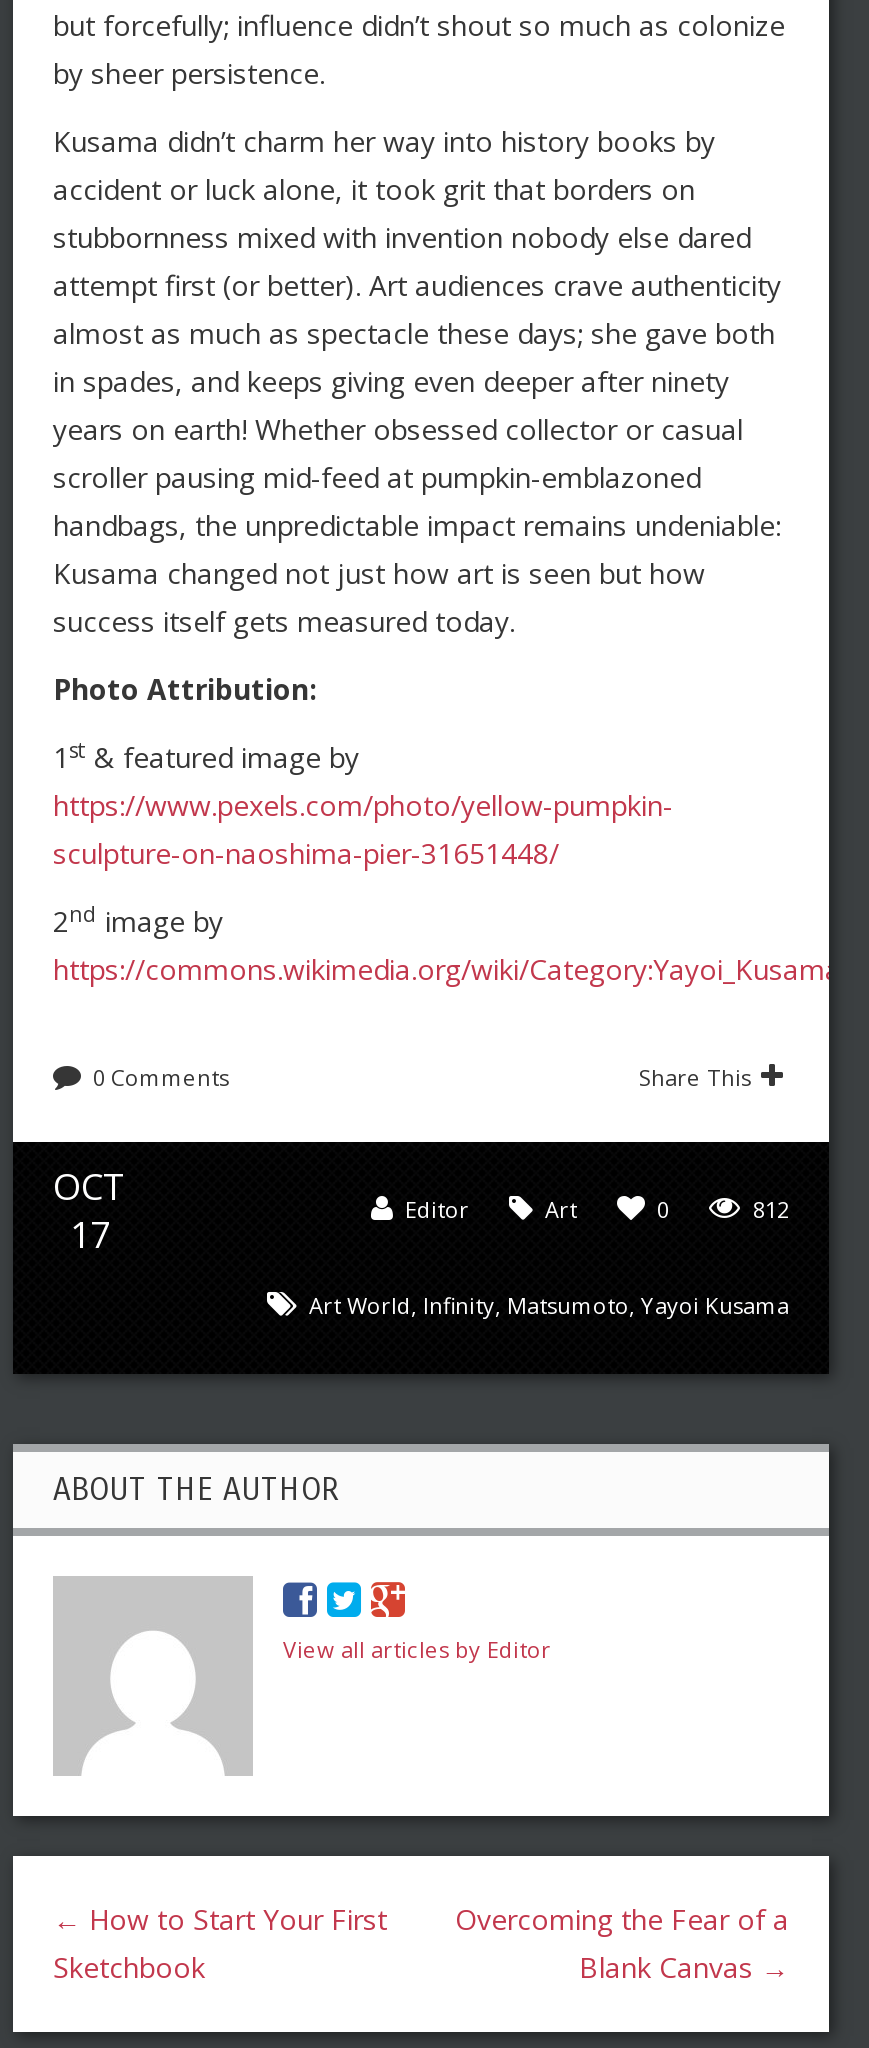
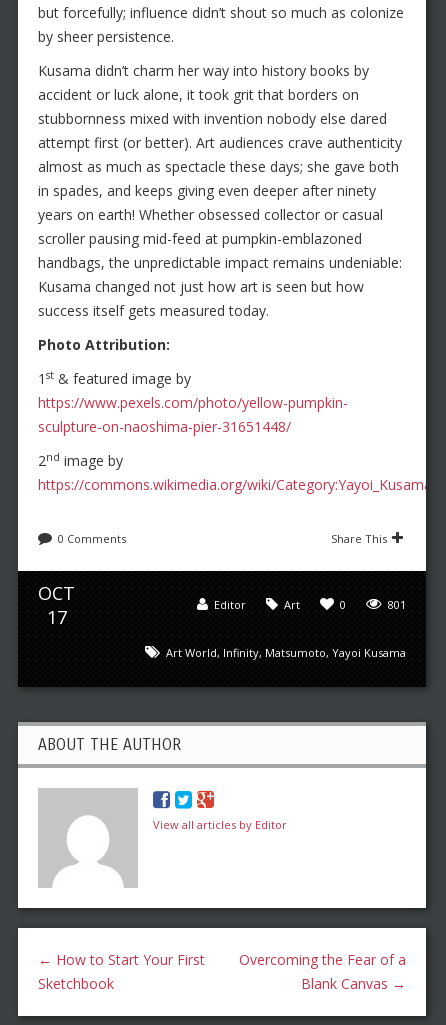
[747,1194,789,1224] 812 -> [385,597,406,612] 801

